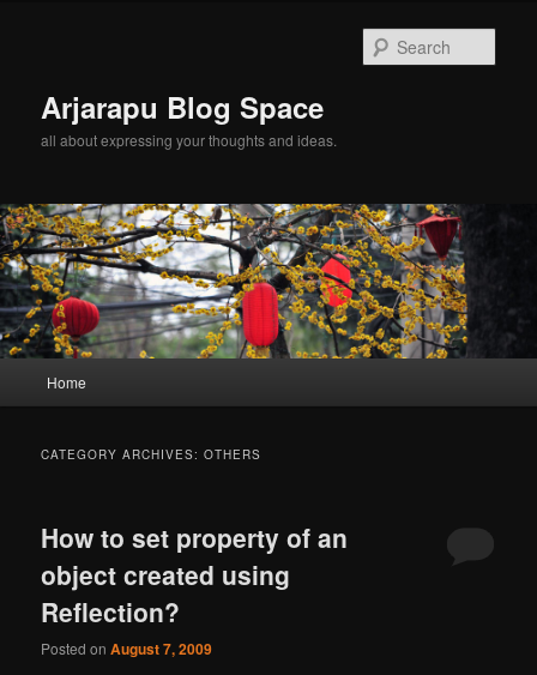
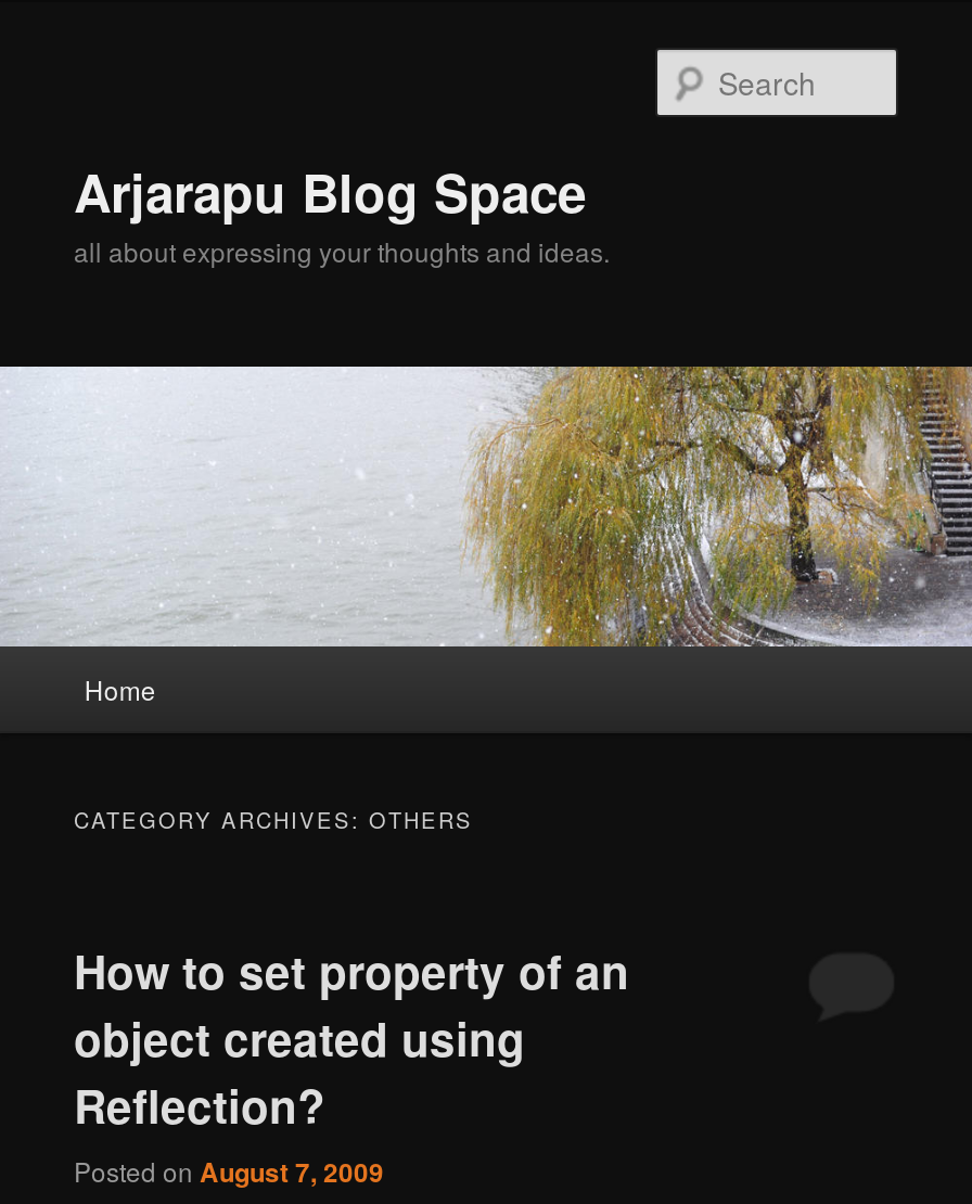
[4,203,533,360] [image] -> [7,364,965,649] [image]

